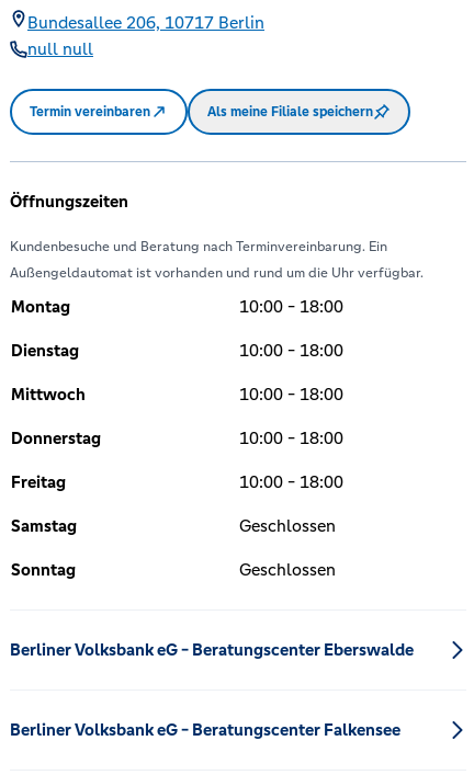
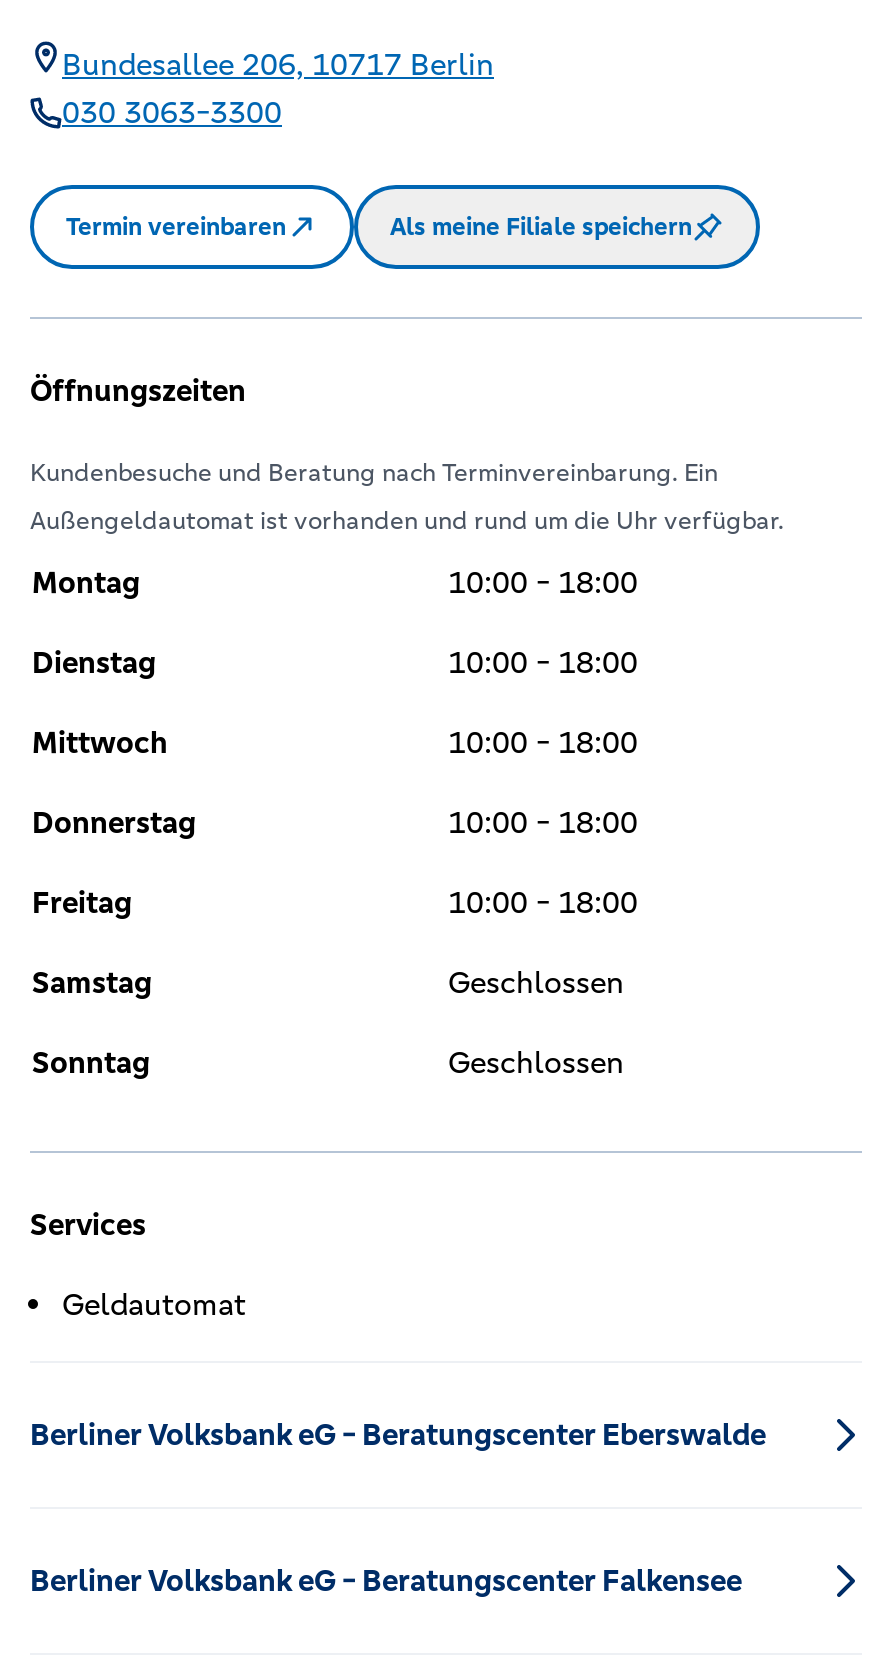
[27,38,93,59] null null -> [62,93,282,131] 030 3063-3300
none -> [30,1205,246,1323] Services | Geldautomat

